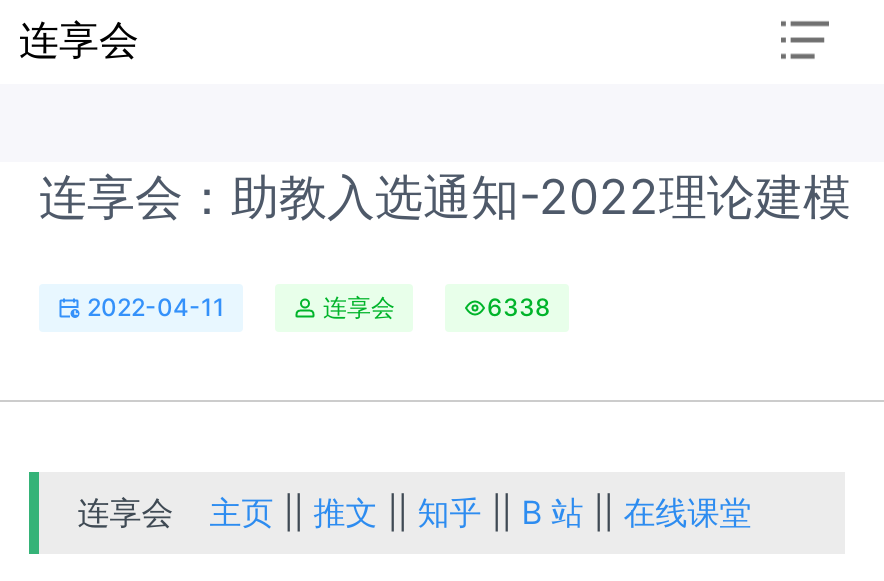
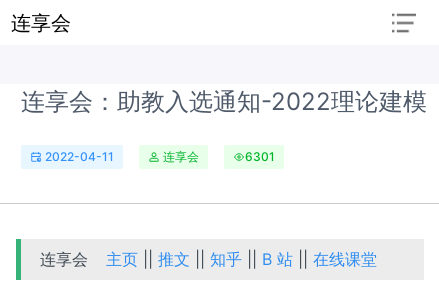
[487,292,551,322] 6338 -> [245,149,275,164] 6301

